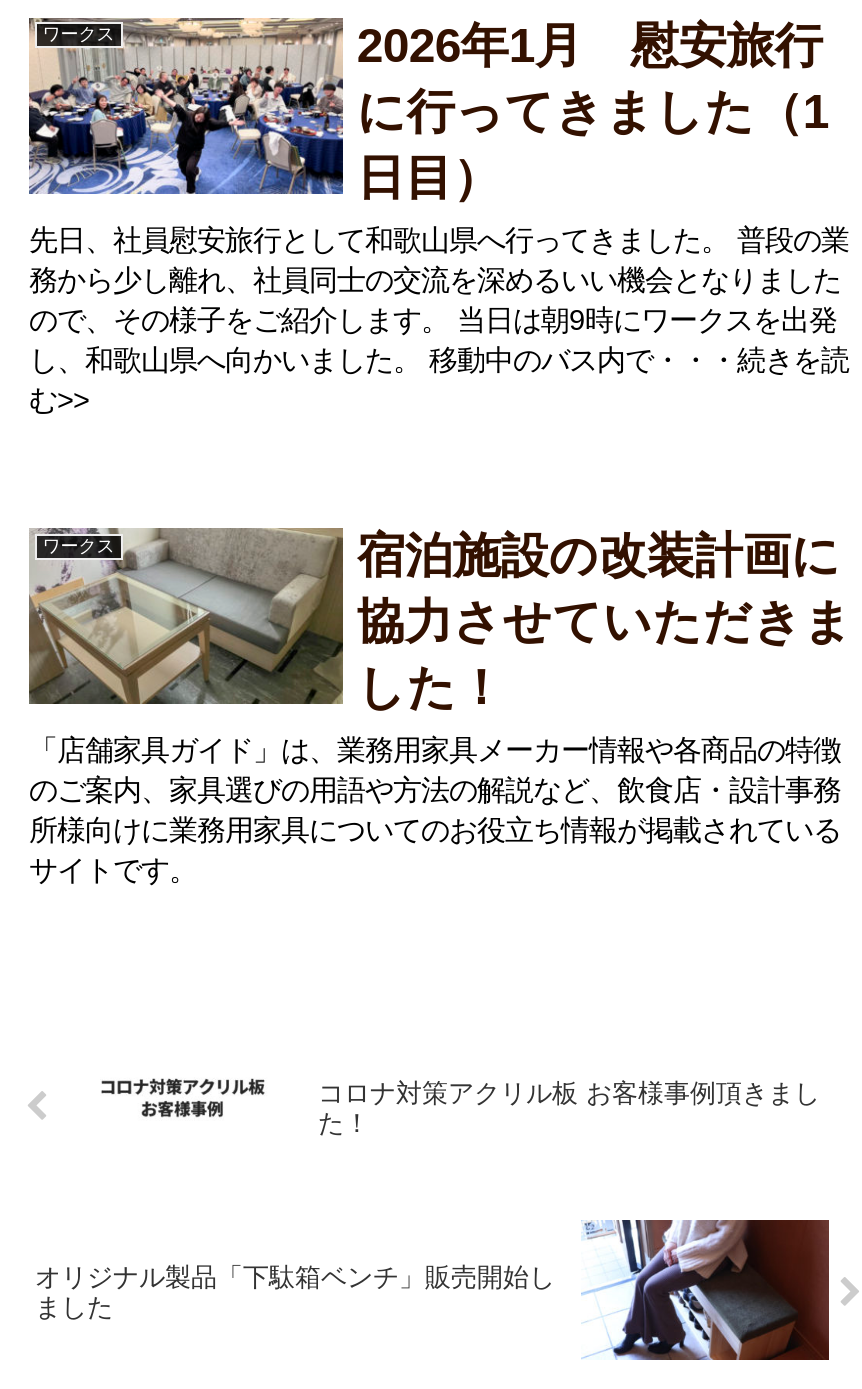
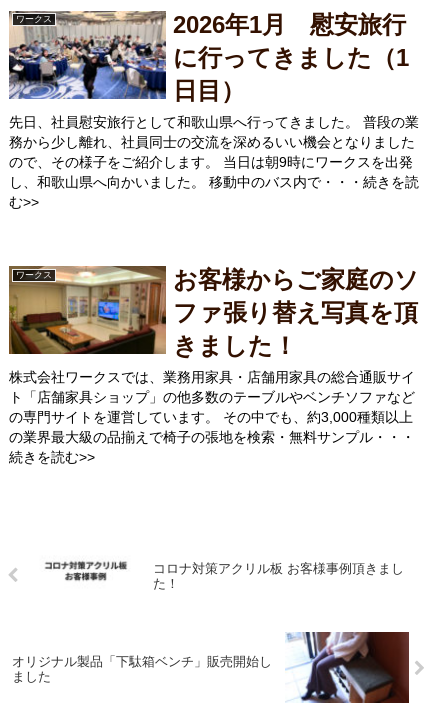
[29,526,853,886] [image] | 宿泊施設の改装計画に | 協力させていただきま | した！ | 「店舗家具ガイド」は、業務用家具メーカー情報や各商品の特徴 | のご案内、家具選びの用語や方法の解説など、飲食店・設計事務 | 所様向けに業務用家具についてのお役立ち情報が掲載されている | サイトです。 -> [9,266,419,465] [image] | お客様からご家庭のソ | ファ張り替え写真を頂 | きました！ | 株式会社ワークスでは、業務用家具・店舗用家具の総合通販サイ | ト「店舗家具ショップ」の他多数のテーブルやベンチソファなど | の専門サイトを運営しています。 その中でも、約3,000種類以上 | の業界最大級の品揃えで椅子の張地を検索・無料サンプル・・・ | 続きを読む>>

